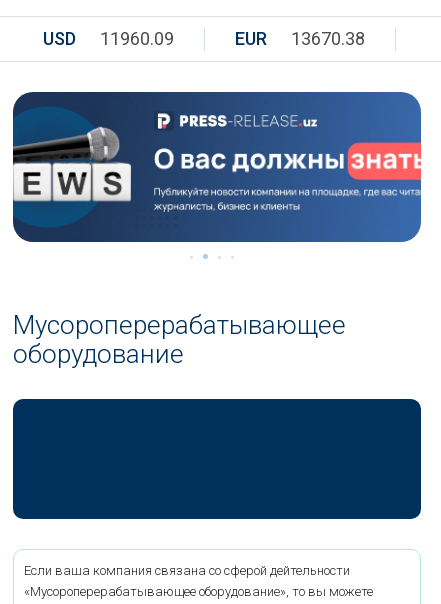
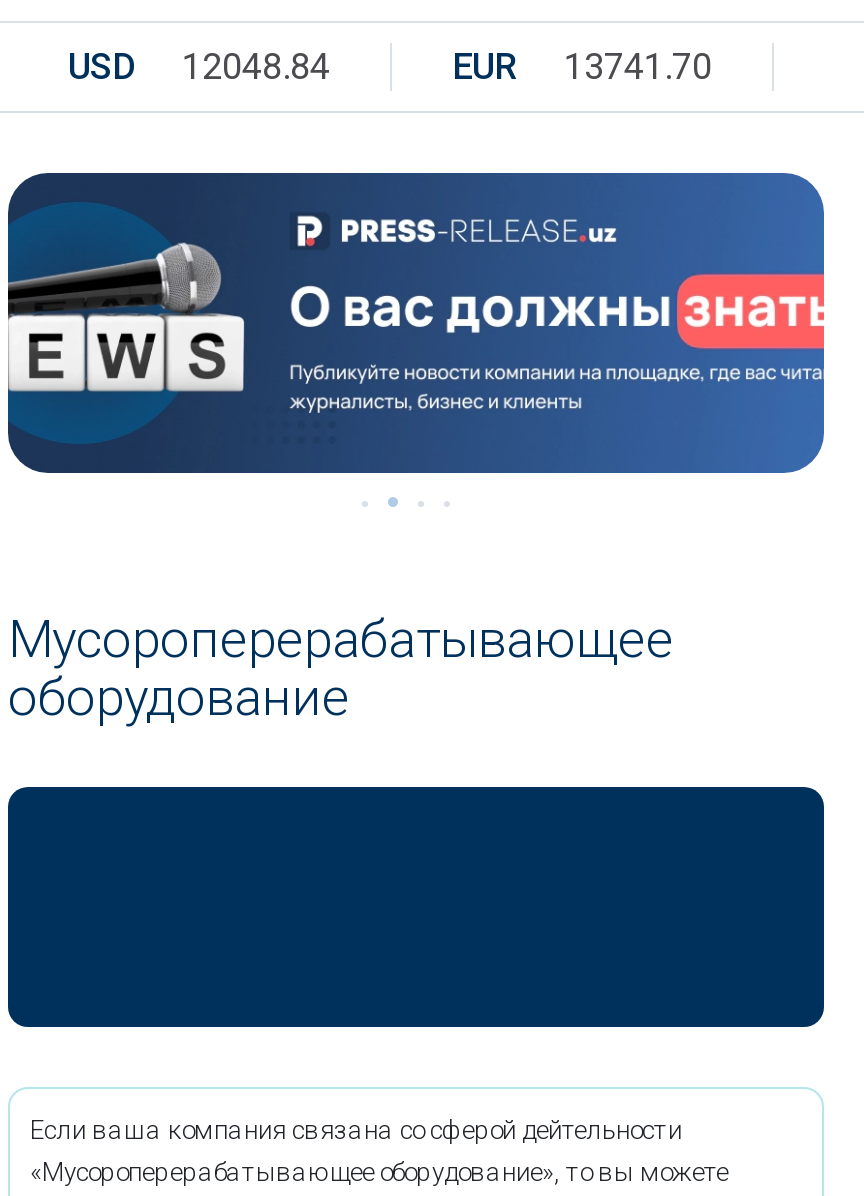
[43,28,174,49] USD 11960.09 -> [68,45,330,87] USD 12048.84
[235,28,365,49] EUR 13670.38 -> [452,45,712,87] EUR 13741.70

